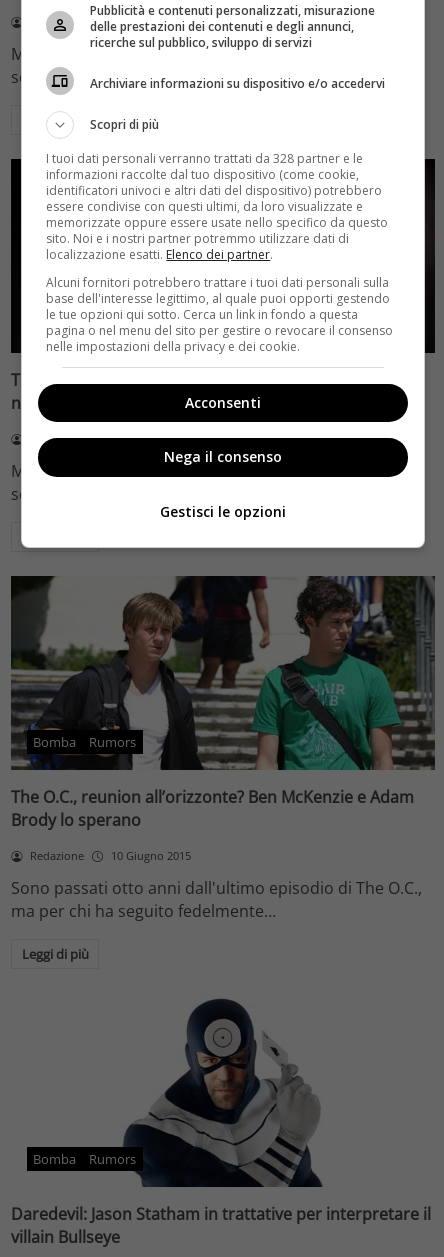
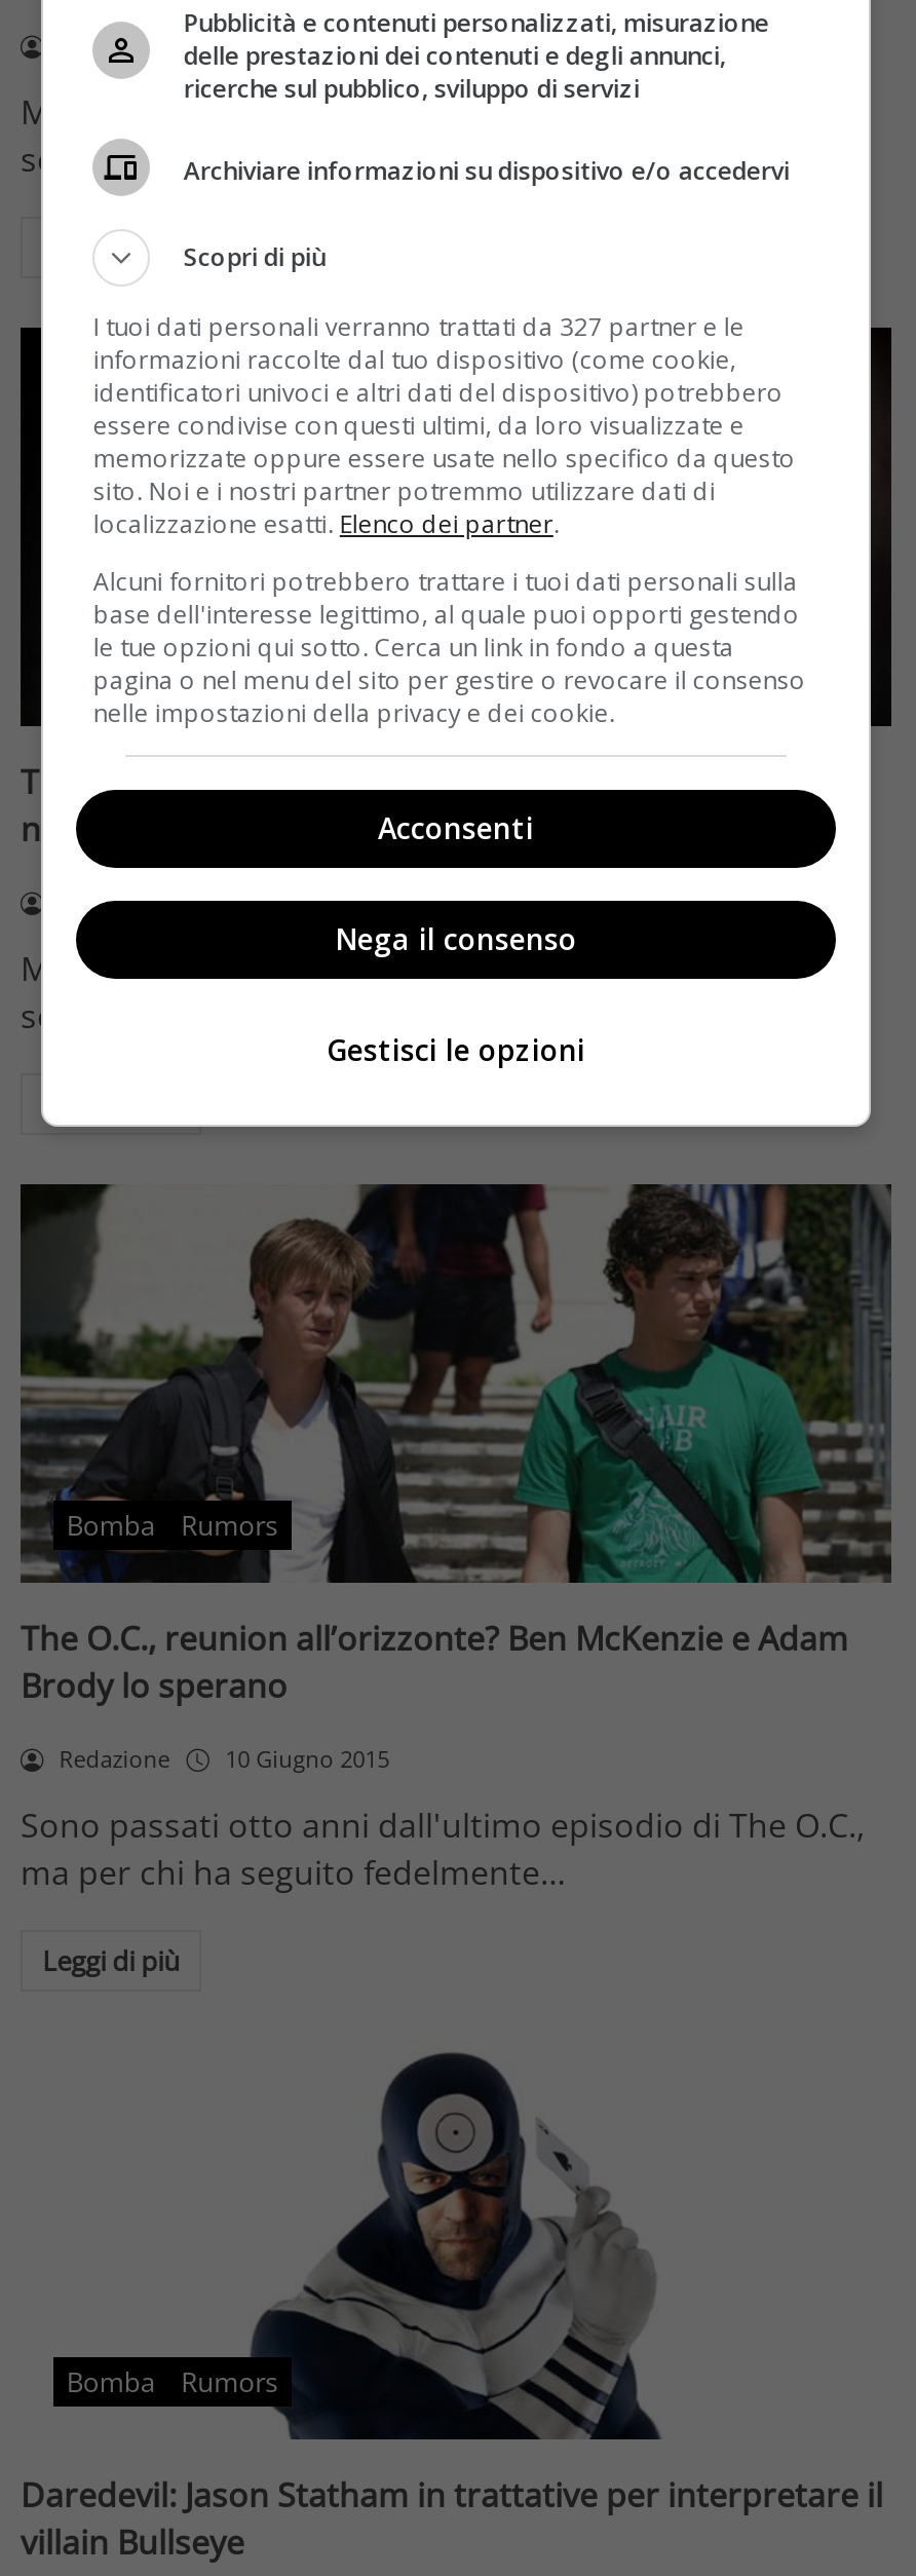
[46,150,363,167] I tuoi dati personali verranno trattati da 328 partner e le -> [93,308,744,343] I tuoi dati personali verranno trattati da 327 partner e le

